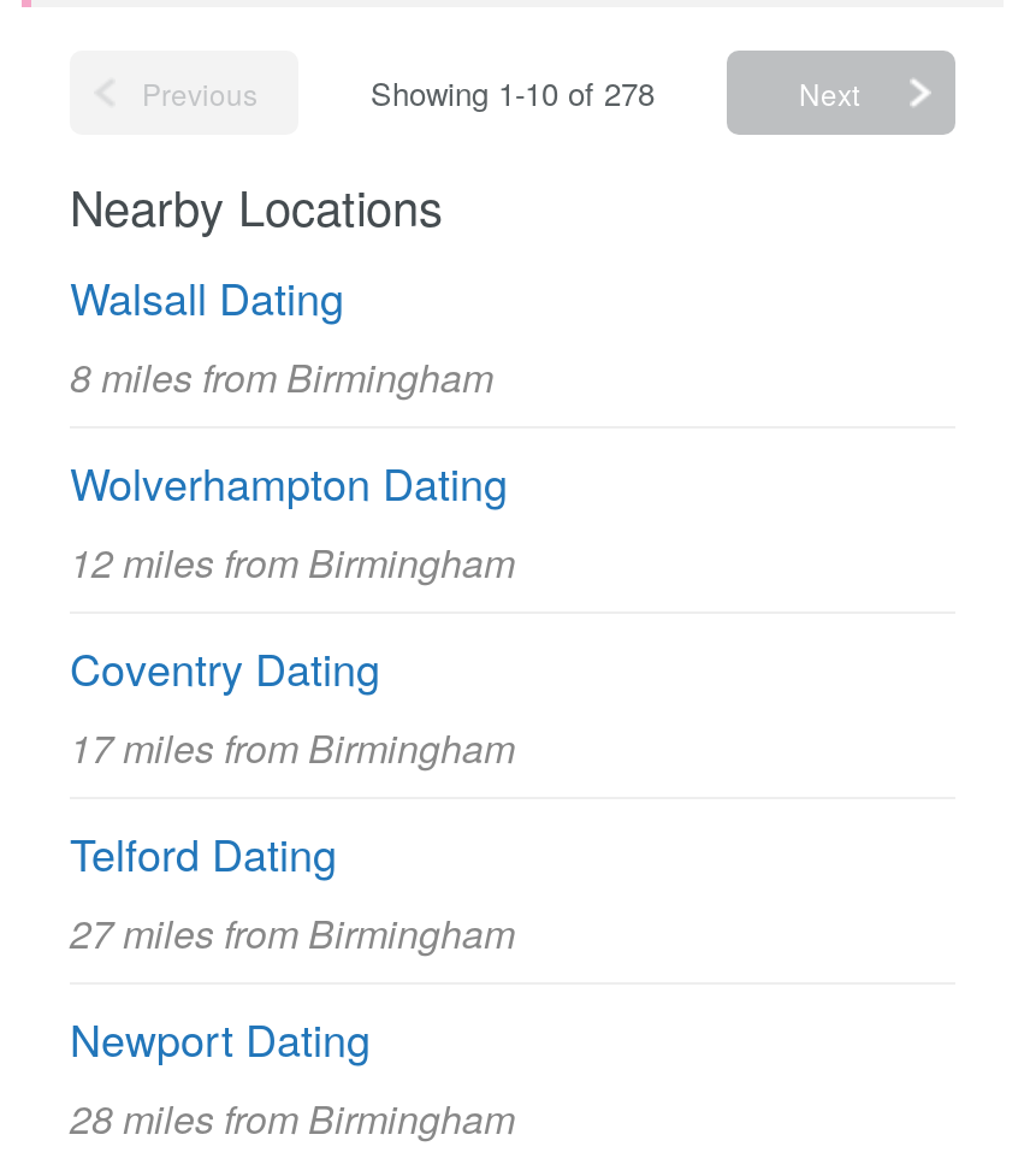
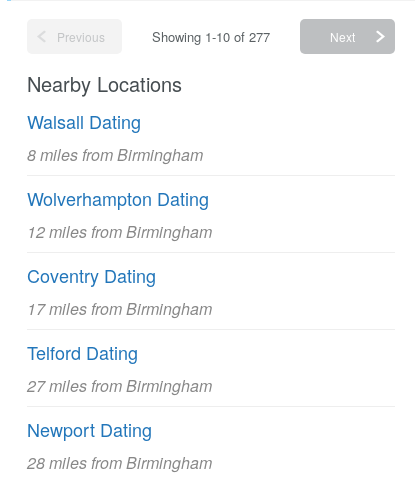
[371,70,655,116] Showing 1-10 of 278 -> [152,27,270,46] Showing 1-10 of 277

